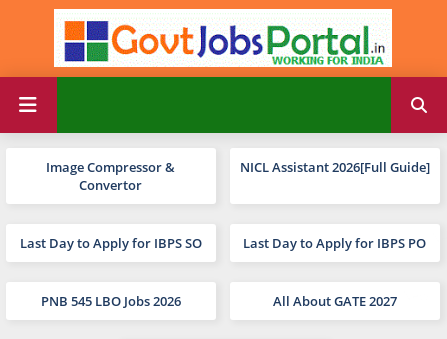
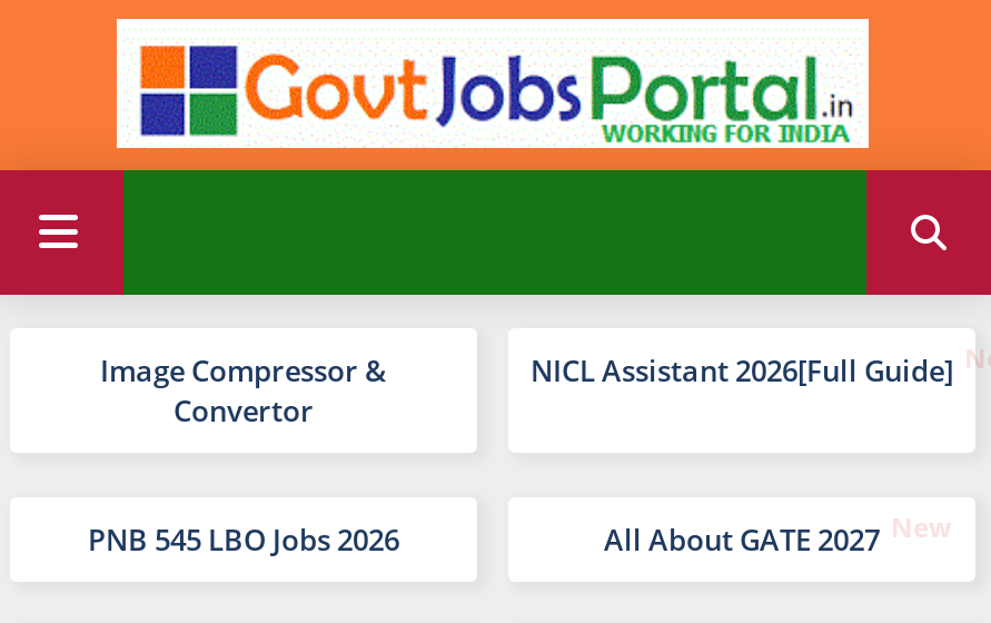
[20,234,426,252] Last Day to Apply for IBPS SO | Last Day to Apply for IBPS PO -> none

